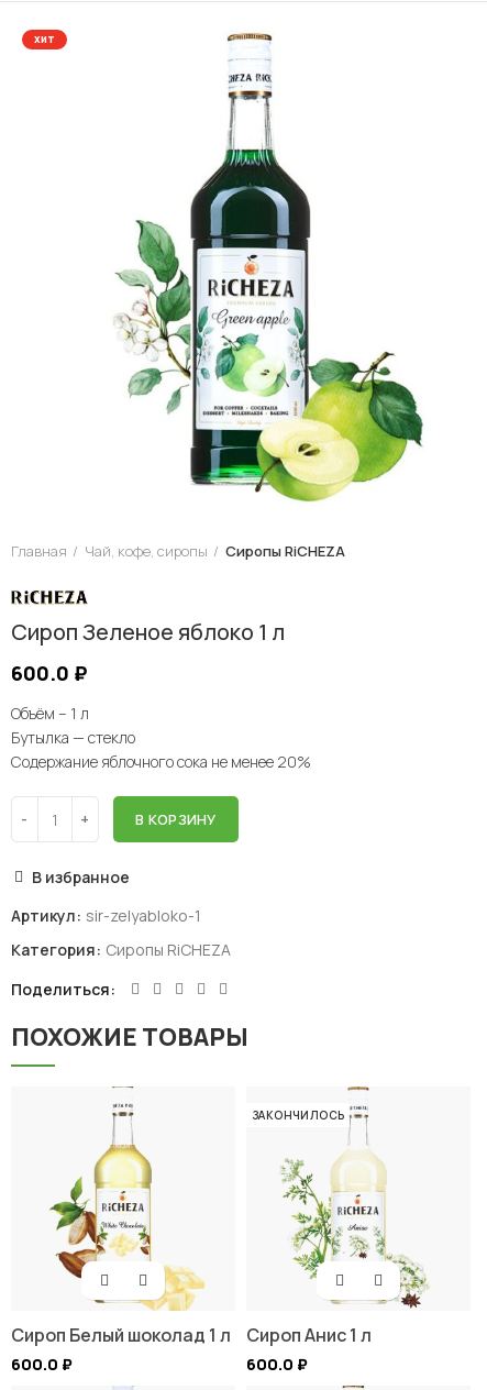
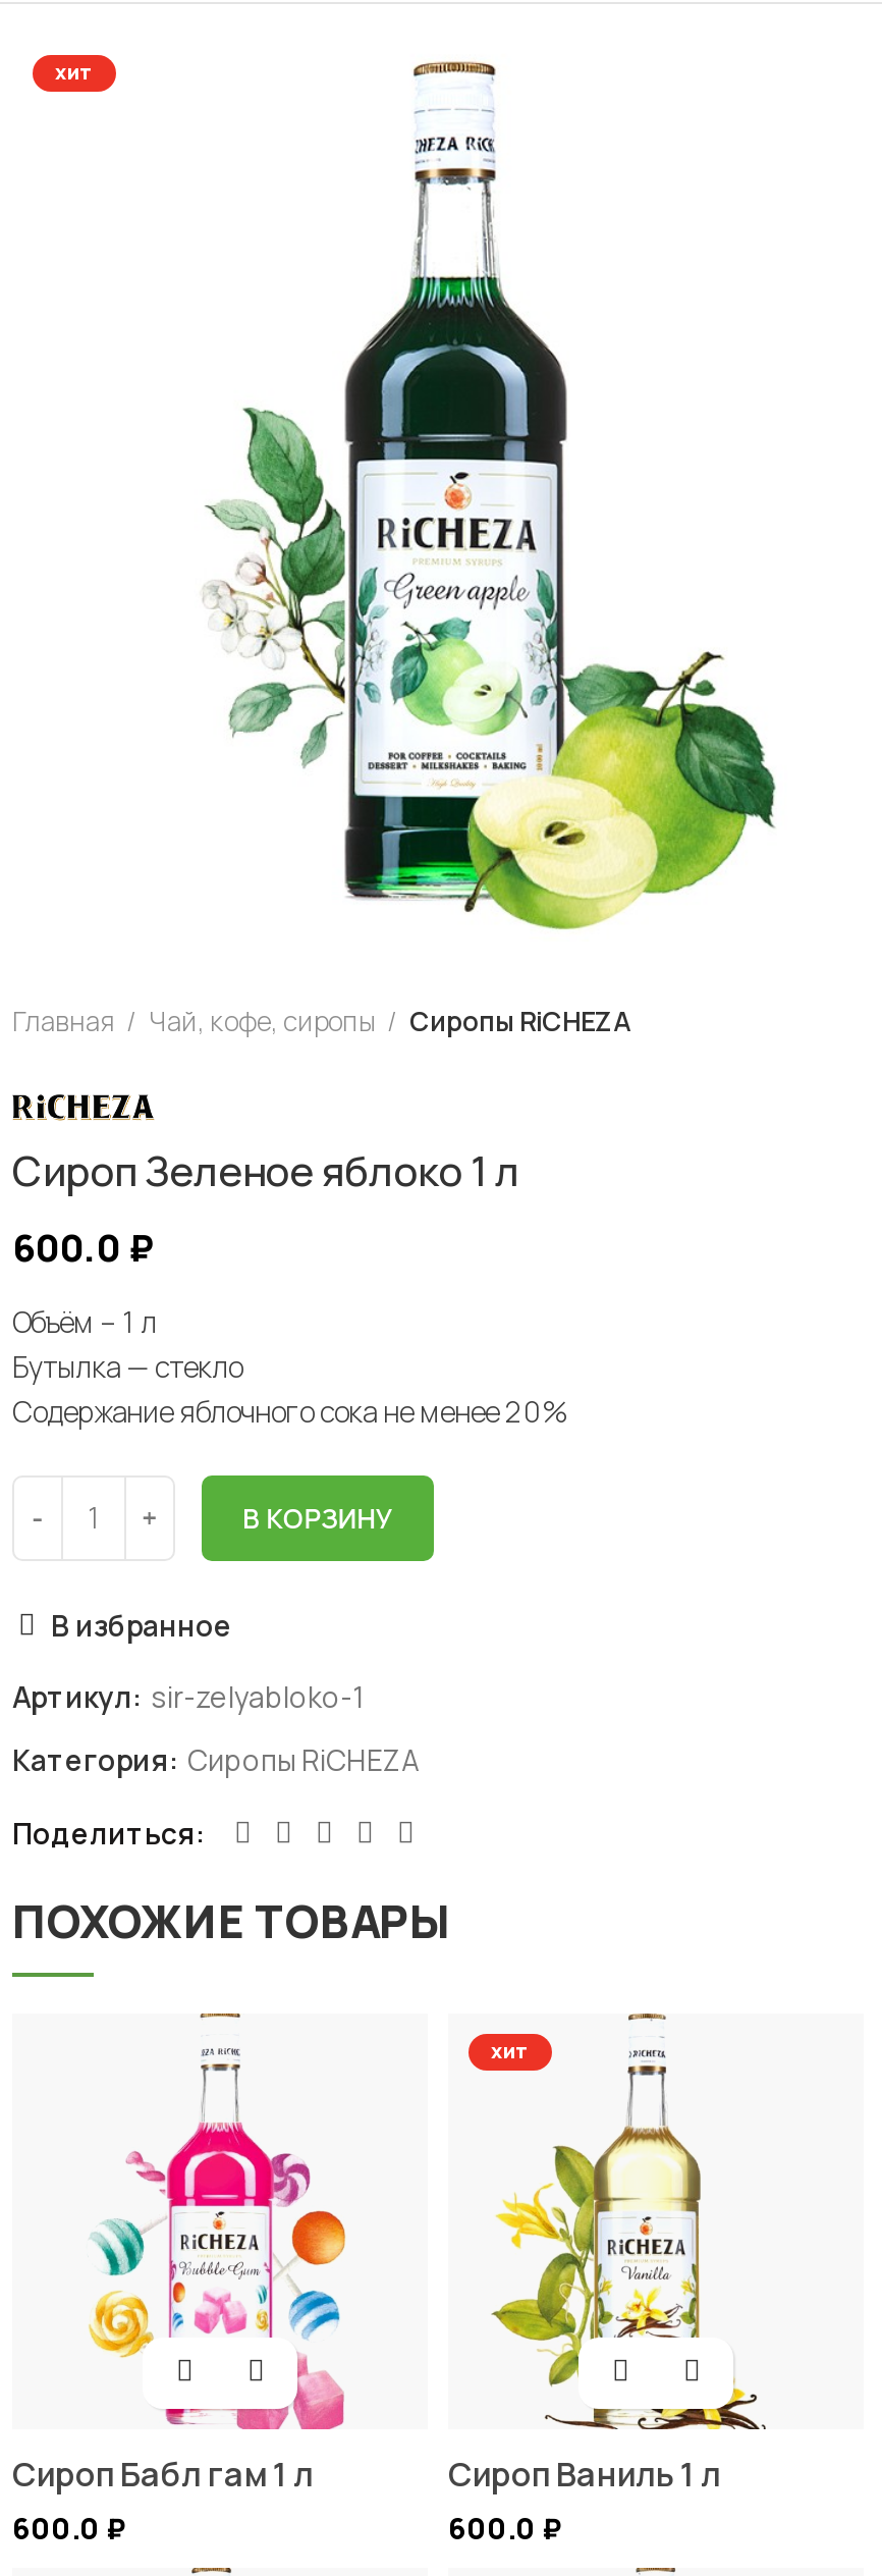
[252,1106,429,1311] [image] | ЗАКОНЧИЛОСЬ -> [491,2036,784,2431] [image] | хит
[11,1144,231,1347] [image] | Сироп Белый шоколад 1 л -> [12,2122,371,2496] [image] | Сироп Бабл гам 1 л
[246,1323,372,1347] Сироп Анис 1 л -> [448,2451,721,2496] Сироп Ваниль 1 л

